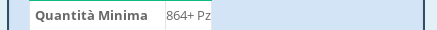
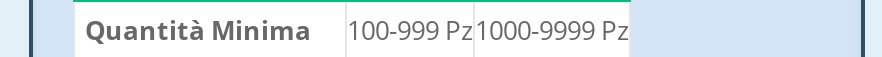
[35,6,211,24] Quantità Minima 864+ Pz -> [85,12,629,48] Quantità Minima 100-999 Pz1000-9999 Pz

